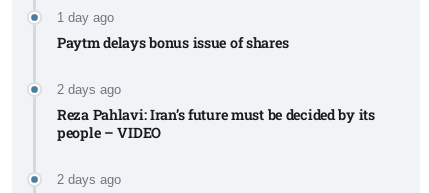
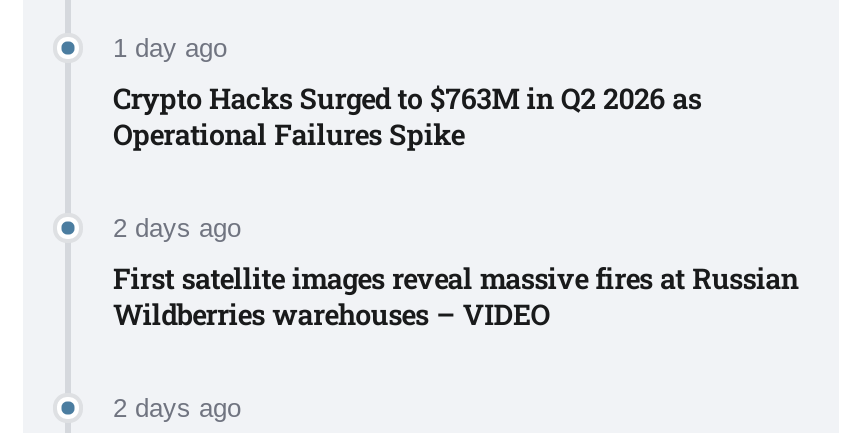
[57,33,288,52] Paytm delays bonus issue of shares -> [113,79,701,153] Crypto Hacks Surged to $763M in Q2 2026 as | Operational Failures Spike
[57,105,375,142] Reza Pahlavi: Iran’s future must be decided by its | people – VIDEO -> [113,259,798,333] First satellite images reveal massive fires at Russian | Wildberries warehouses – VIDEO

